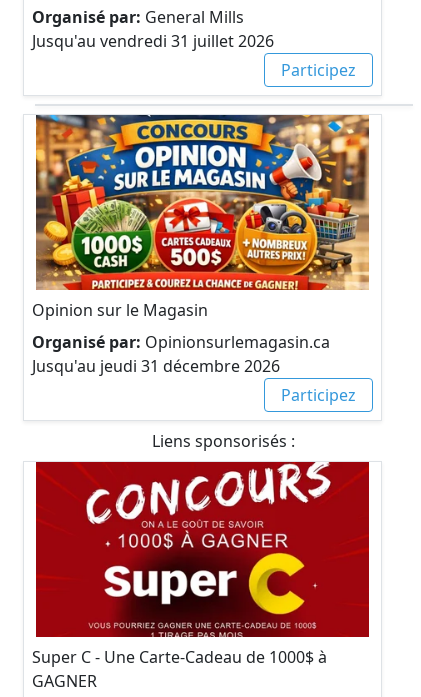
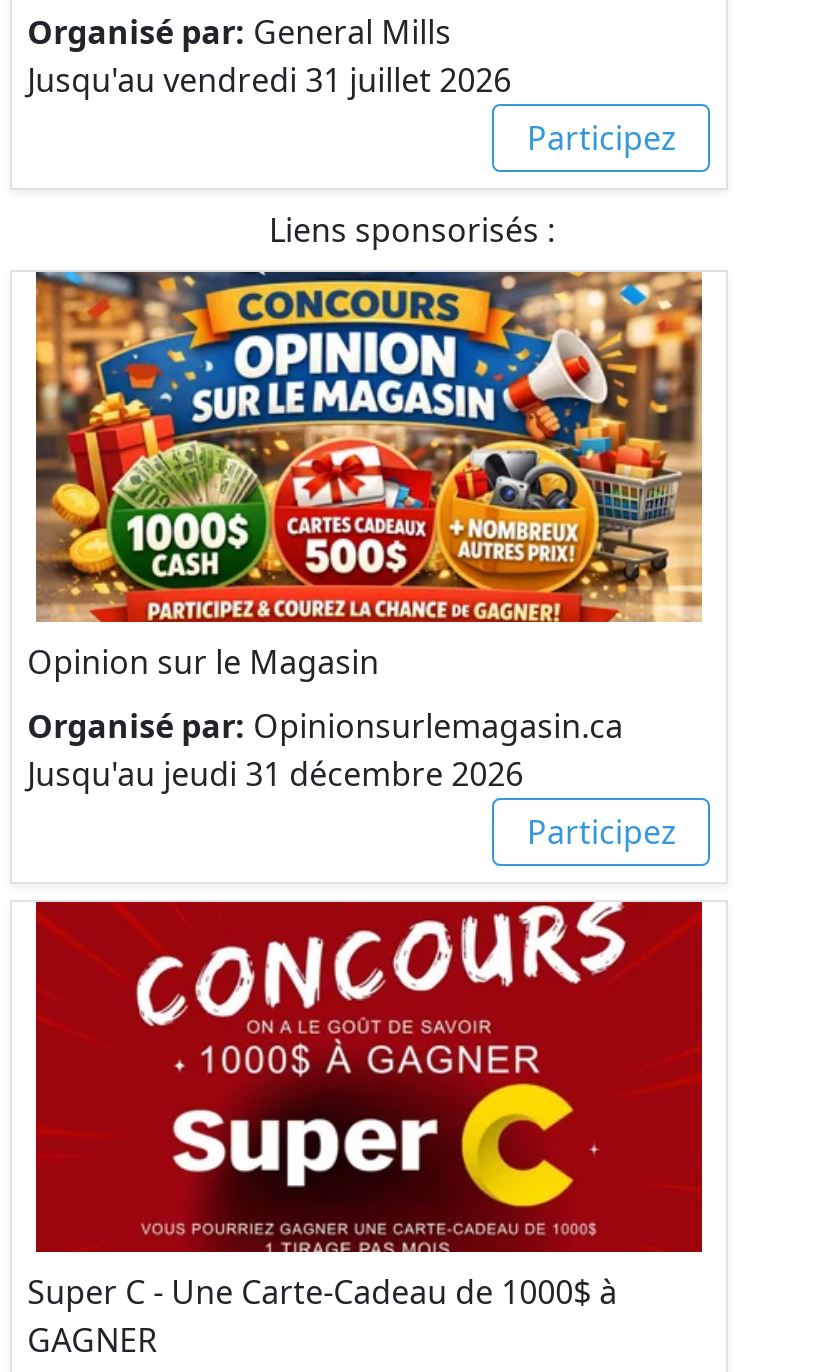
moved [32,113,371,406] -> [27,269,706,855]: [image] | Opinion sur le Magasin | Organisé par: Opinionsurlemagasin.ca | Jusqu'au jeudi 31 décembre 2026 | Participez
moved [152,430,295,452] -> [269,208,555,252]: Liens sponsorisés :

